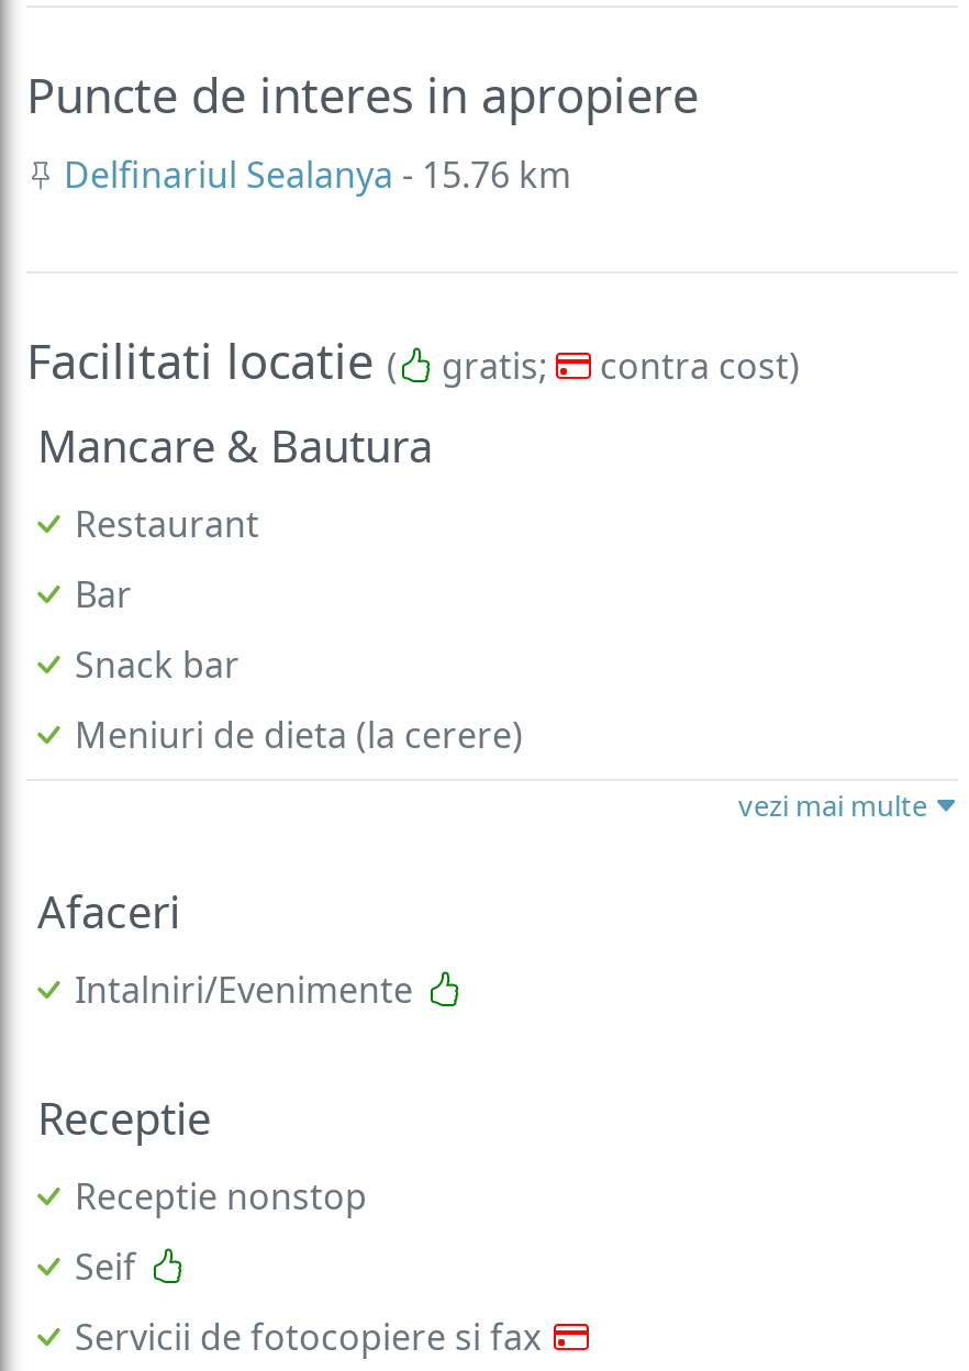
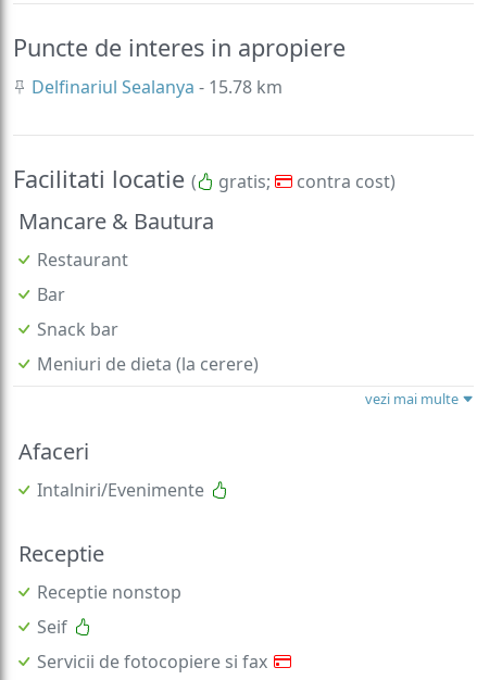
[64,150,571,198] Delfinariul Sealanya - 15.76 km -> [32,75,283,99] Delfinariul Sealanya - 15.78 km

